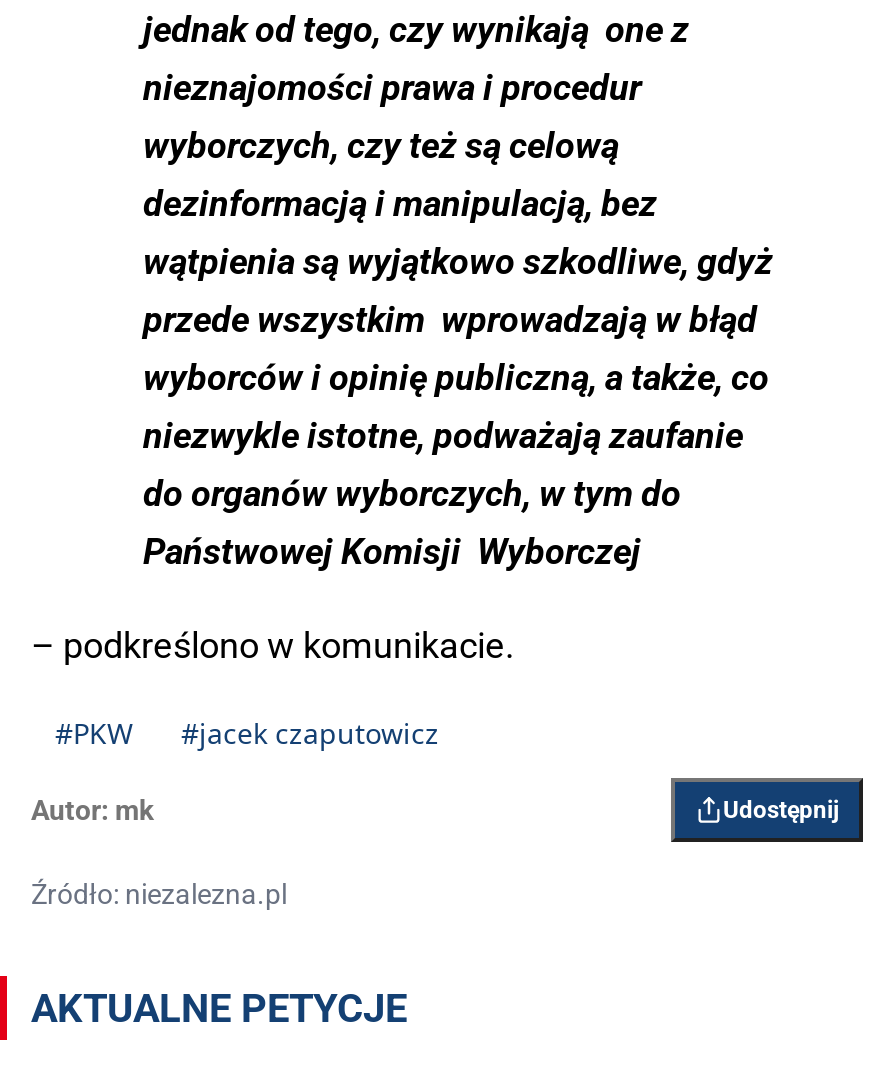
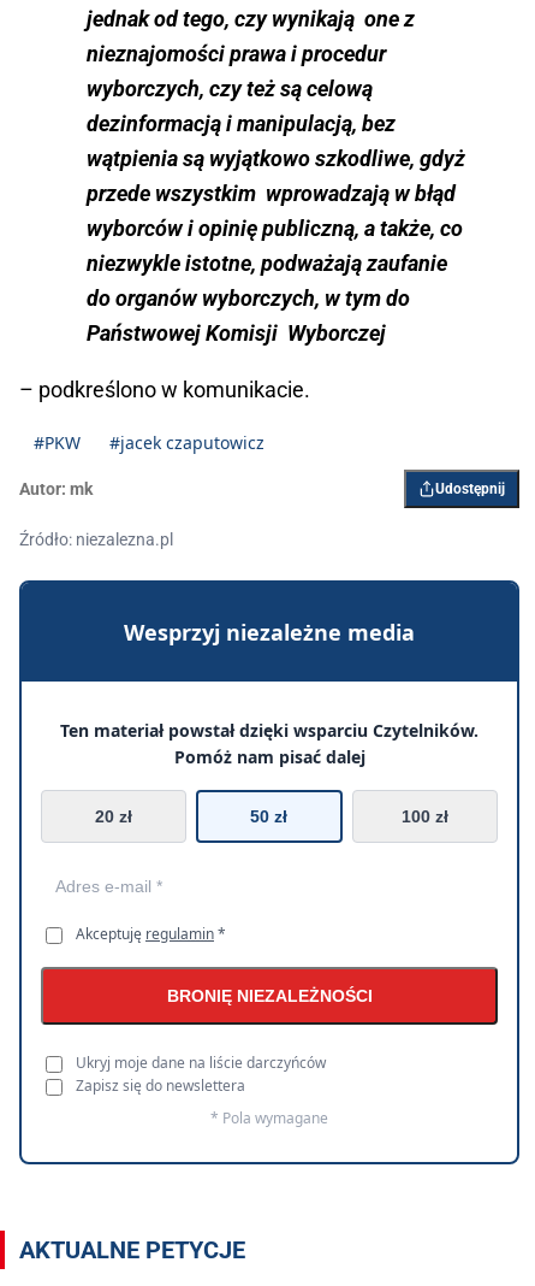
none -> [18,579,521,1166] [image] | Wesprzyj niezależne media | Ten materiał powstał dzięki wsparciu Czytelników. | Pomóż nam pisać dalej | 20 zł | 50 zł | 100 zł
none -> [76,924,372,1128] Akceptuję regulamin * | BRONIĘ NIEZALEŻNOŚCI | Ukryj moje dane na liście darczyńców | Zapisz się do newslettera | * Pola wymagane

